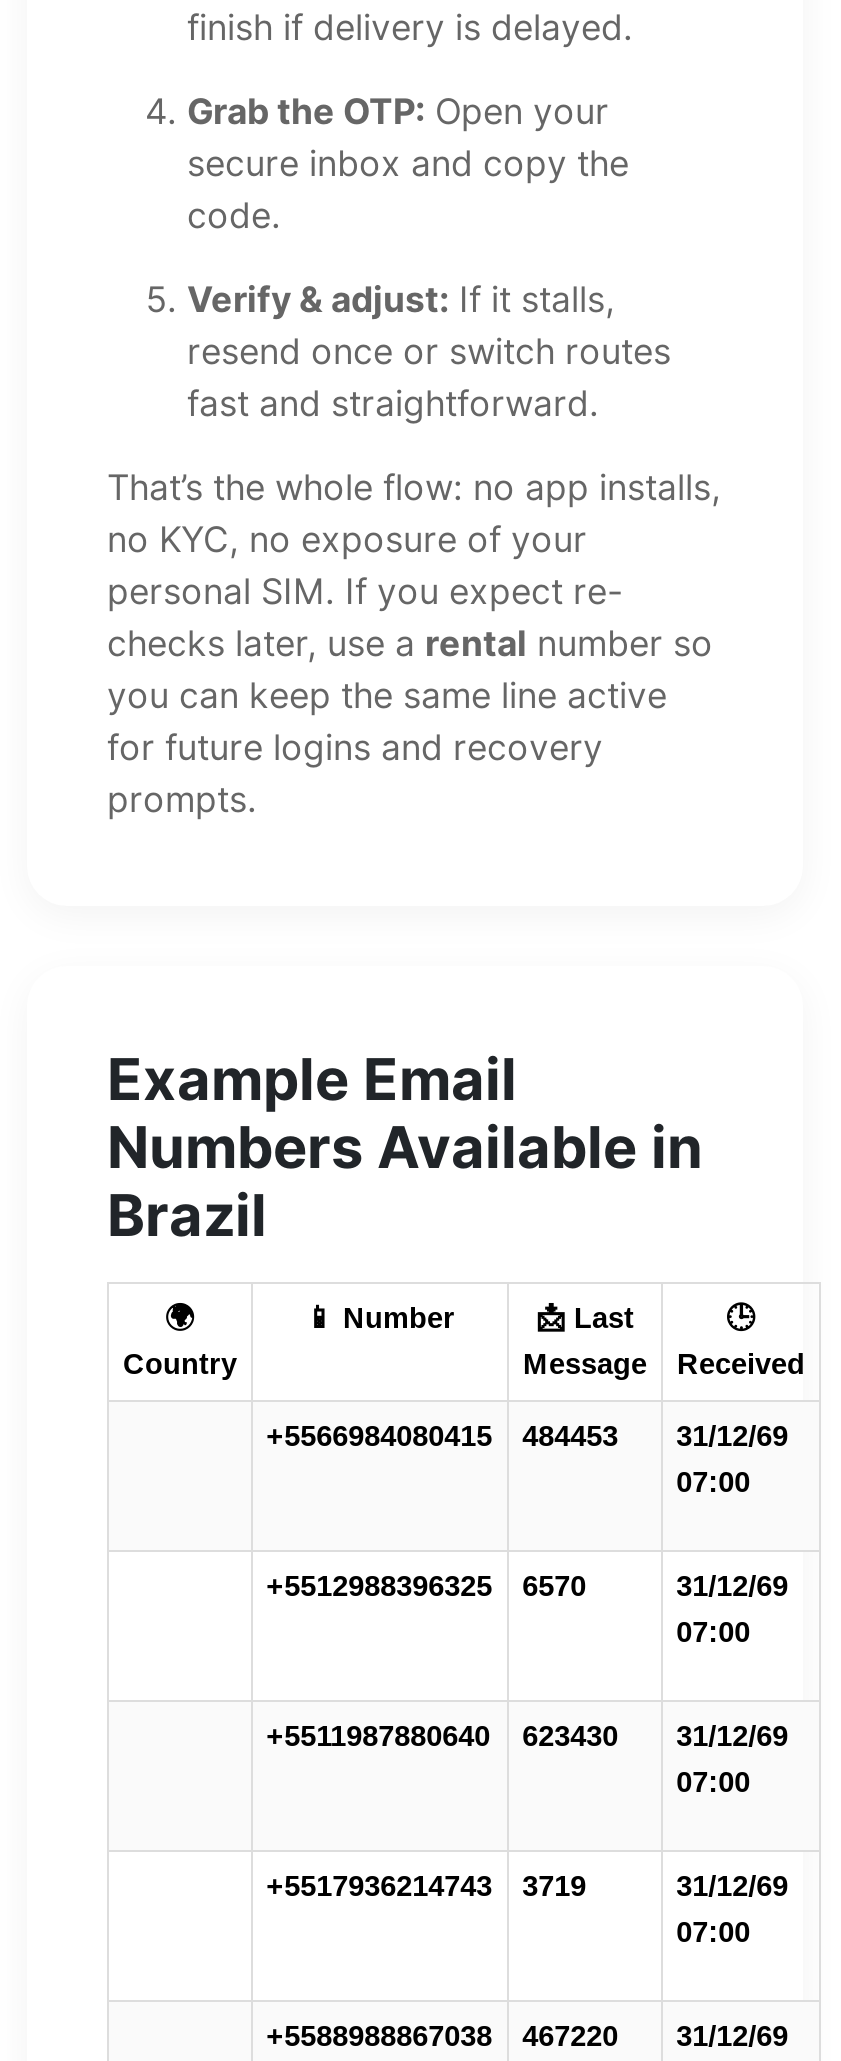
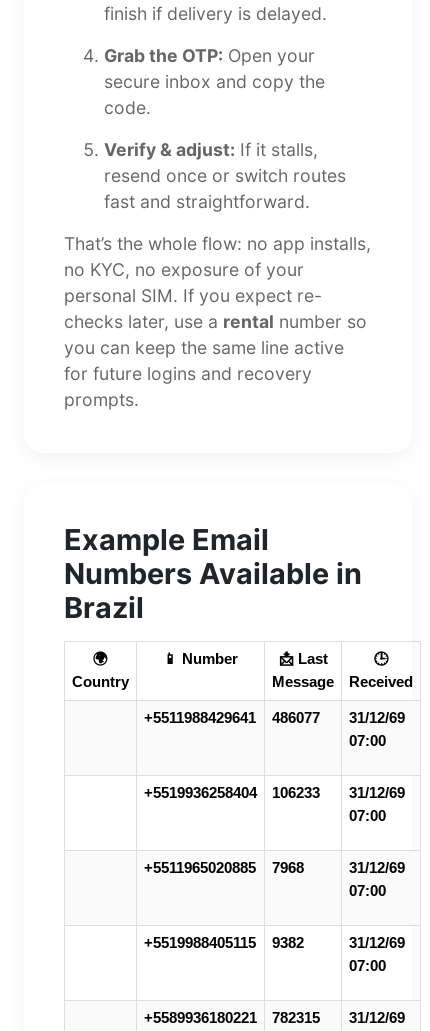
[266,1420,492,1452] +5566984080415 -> [144,710,256,726] +5511988429641
[522,1420,618,1452] 484453 -> [272,710,320,726] 486077
[266,1570,492,1602] +5512988396325 -> [144,785,257,801] +5519936258404
[522,1570,586,1602] 6570 -> [272,785,320,801] 106233
[266,1720,490,1752] +5511987880640 -> [144,860,256,876] +5511965020885
[522,1720,618,1752] 623430 -> [272,860,304,876] 7968
[266,1870,492,1902] +5517936214743 -> [144,935,256,951] +5519988405115
[522,1870,586,1902] 3719 -> [272,935,304,951] 9382
[266,2020,492,2052] +5588988867038 -> [144,1010,257,1026] +5589936180221
[522,2020,618,2052] 467220 -> [272,1010,320,1026] 782315

